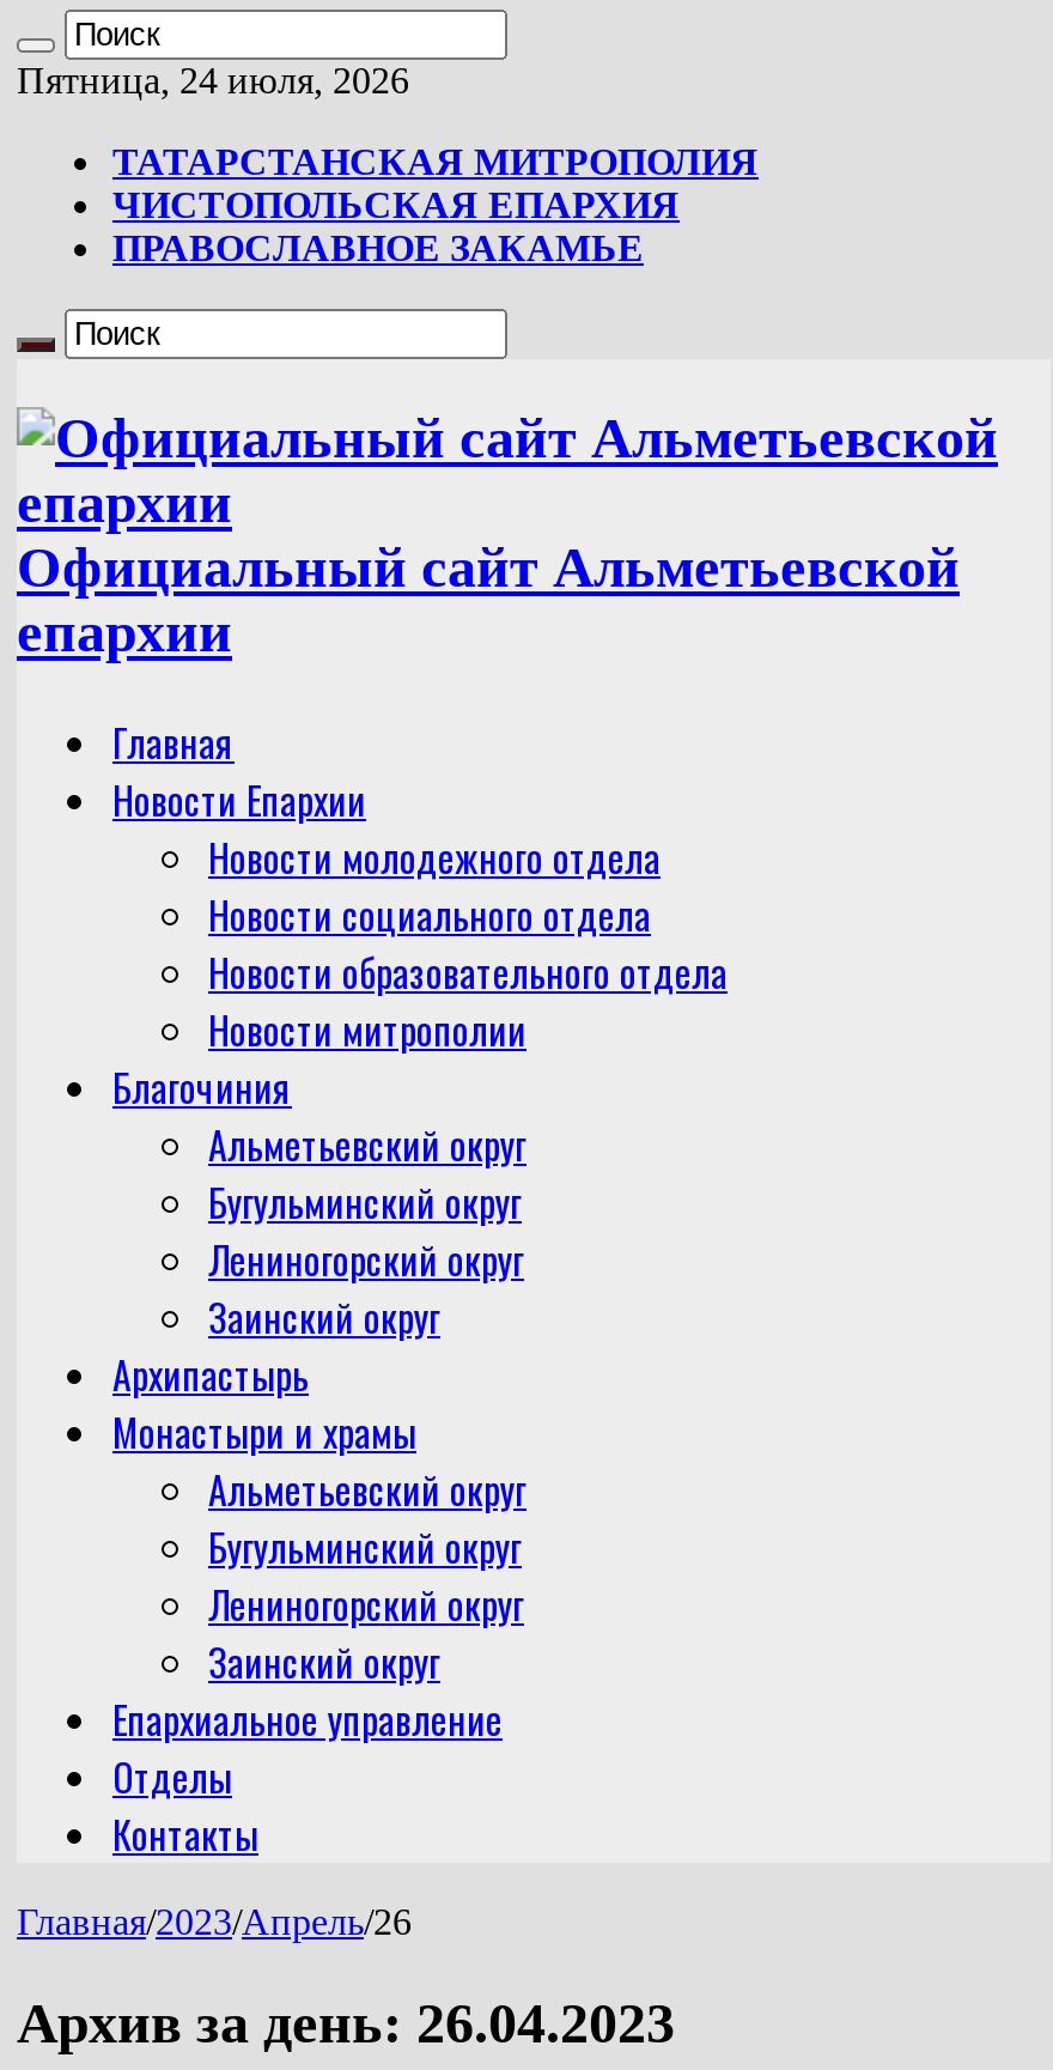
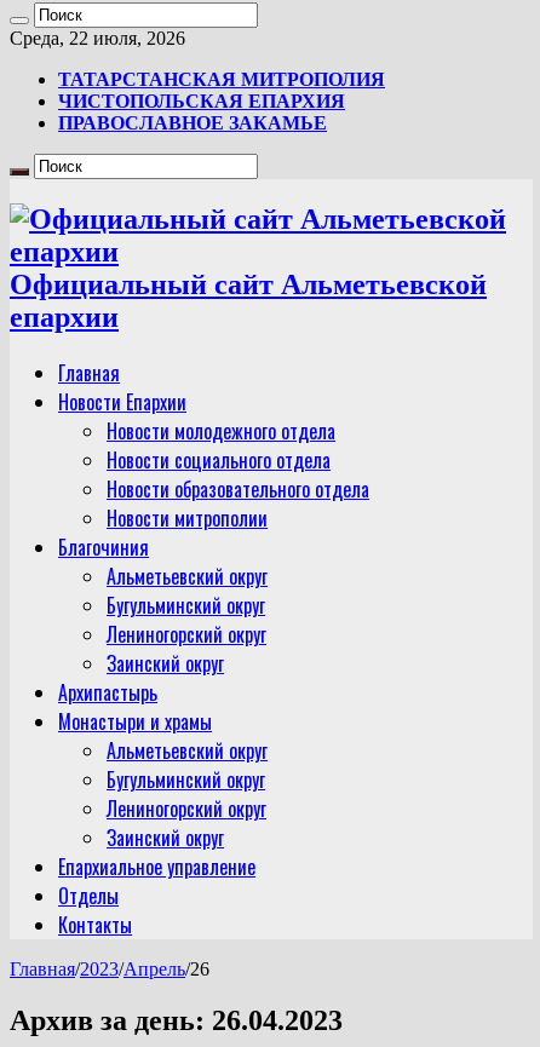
[17,60,409,101] Пятница, 24 июля, 2026 -> [10,28,185,48] Среда, 22 июля, 2026

